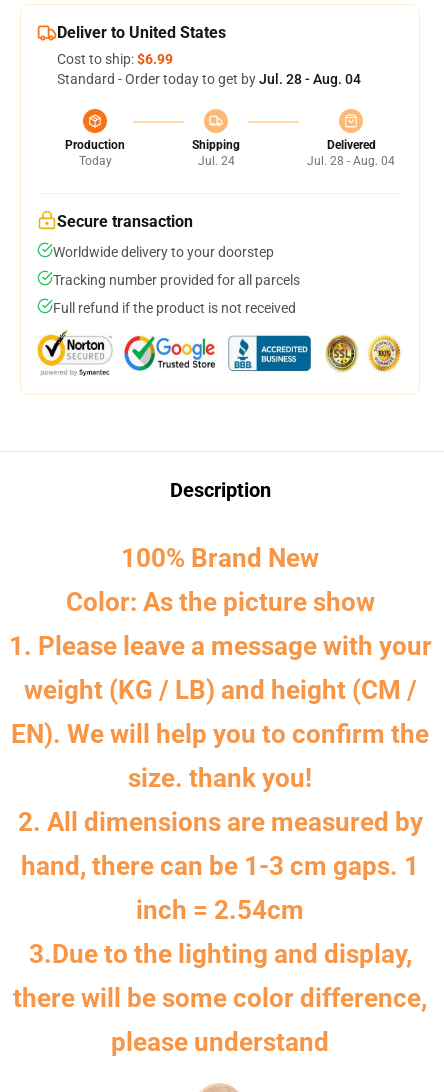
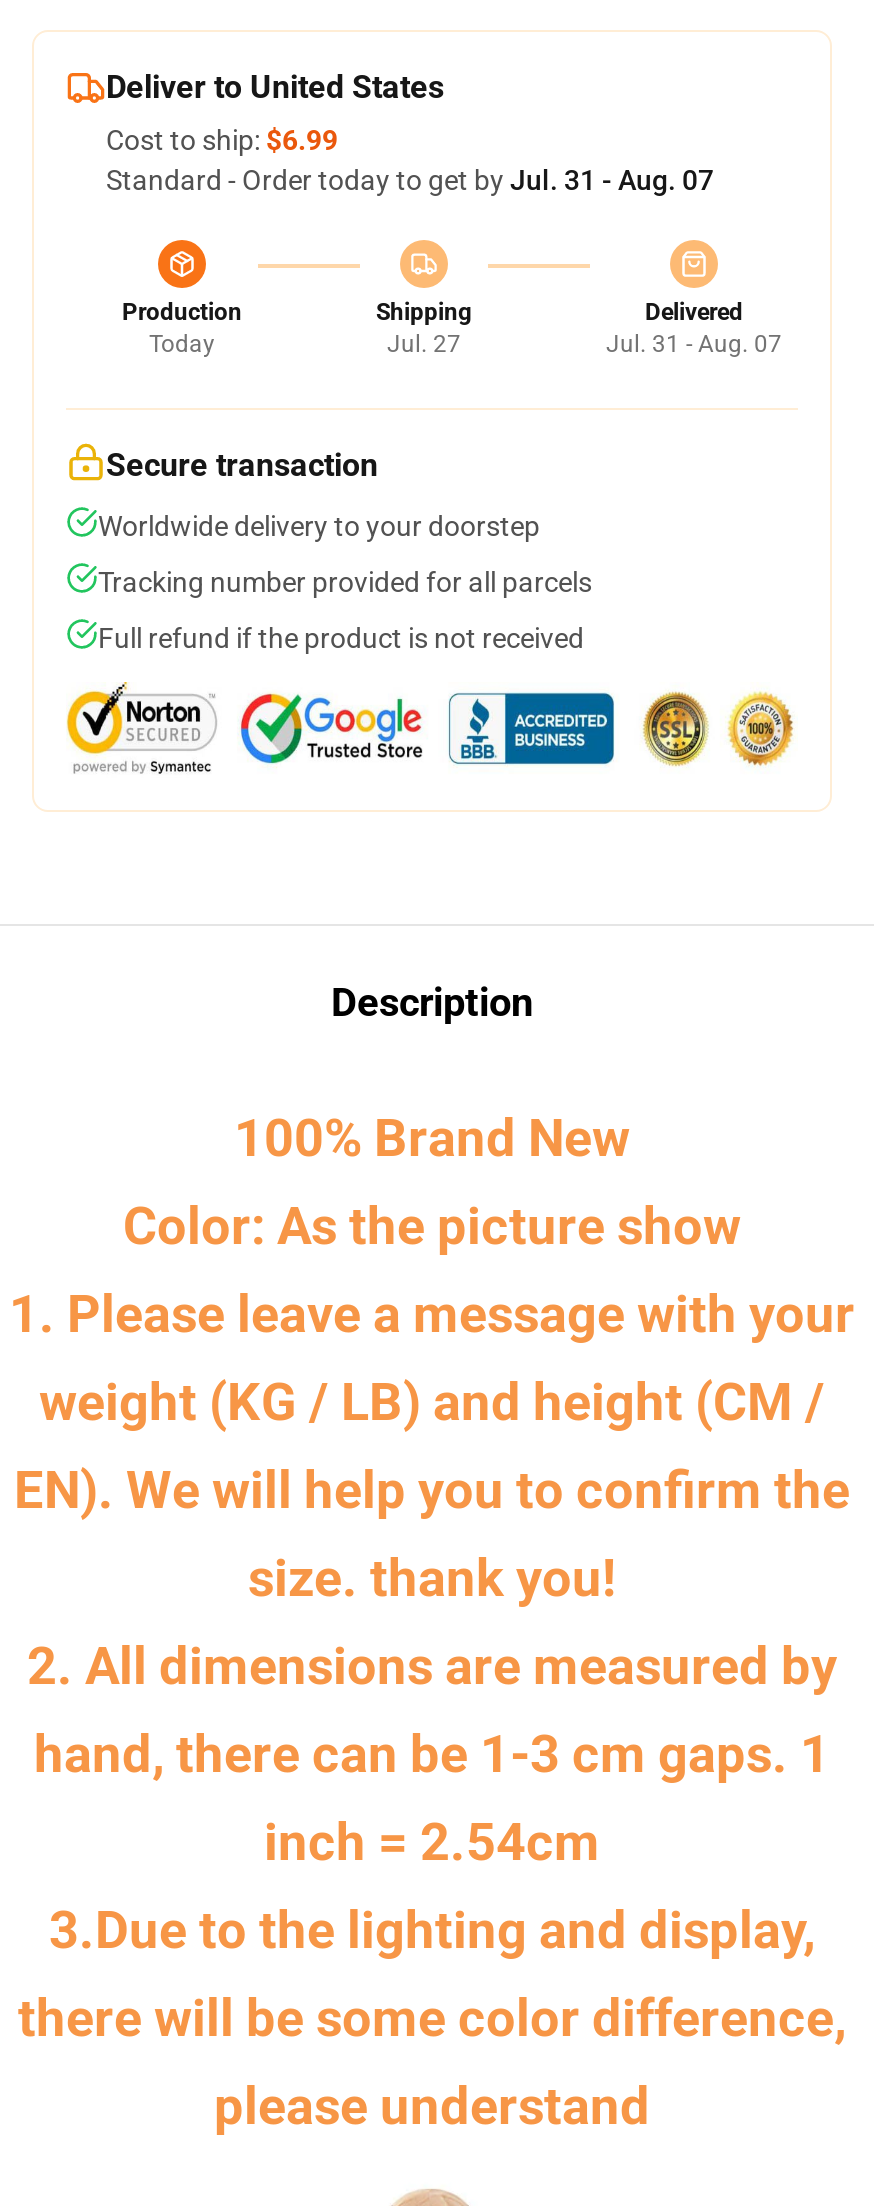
[57,71,361,87] Standard - Order today to get by Jul. 28 - Aug. 04 -> [106,164,714,196] Standard - Order today to get by Jul. 31 - Aug. 07
[197,154,234,168] Jul. 24 -> [387,330,461,358] Jul. 27
[307,154,395,168] Jul. 28 - Aug. 04 -> [606,330,782,358] Jul. 31 - Aug. 07

